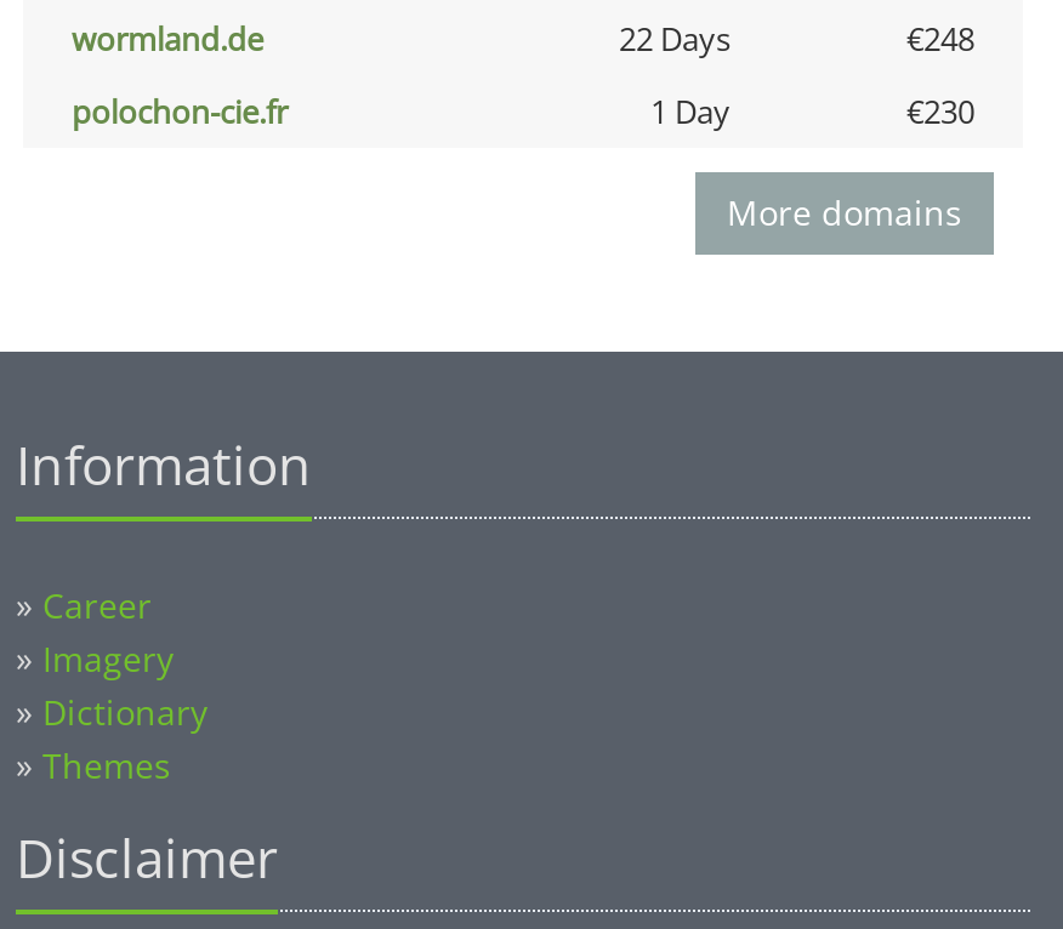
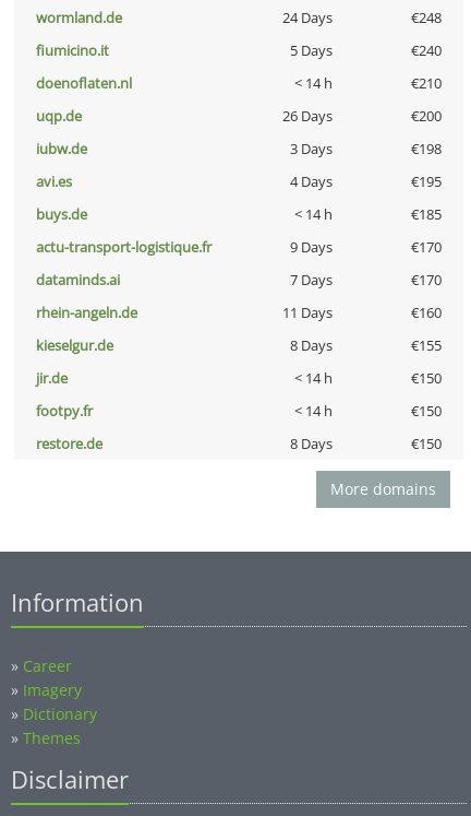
[619,17,731,61] 22 Days -> [282,8,332,27] 24 Days
[72,90,974,133] polochon-cie.fr | 1 Day | €230 -> [36,40,442,453] fiumicino.it | 5 Days | €240 | doenoflaten.nl | < 14 h | €210 | uqp.de | 26 Days | €200 | iubw.de | 3 Days | €198 | avi.es | 4 Days | €195 | buys.de | < 14 h | €185 | actu-transport-logistique.fr | 9 Days | €170 | dataminds.ai | 7 Days | €170 | rhein-angeln.de | 11 Days | €160 | kieselgur.de | 8 Days | €155 | jir.de | < 14 h | €150 | footpy.fr | < 14 h | €150 | restore.de | 8 Days | €150

